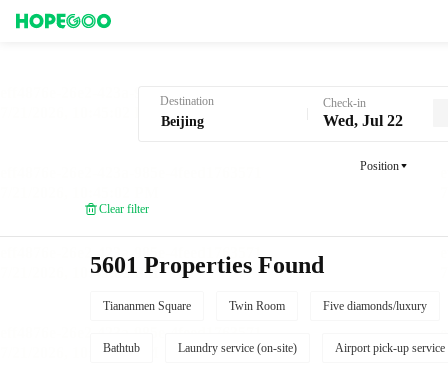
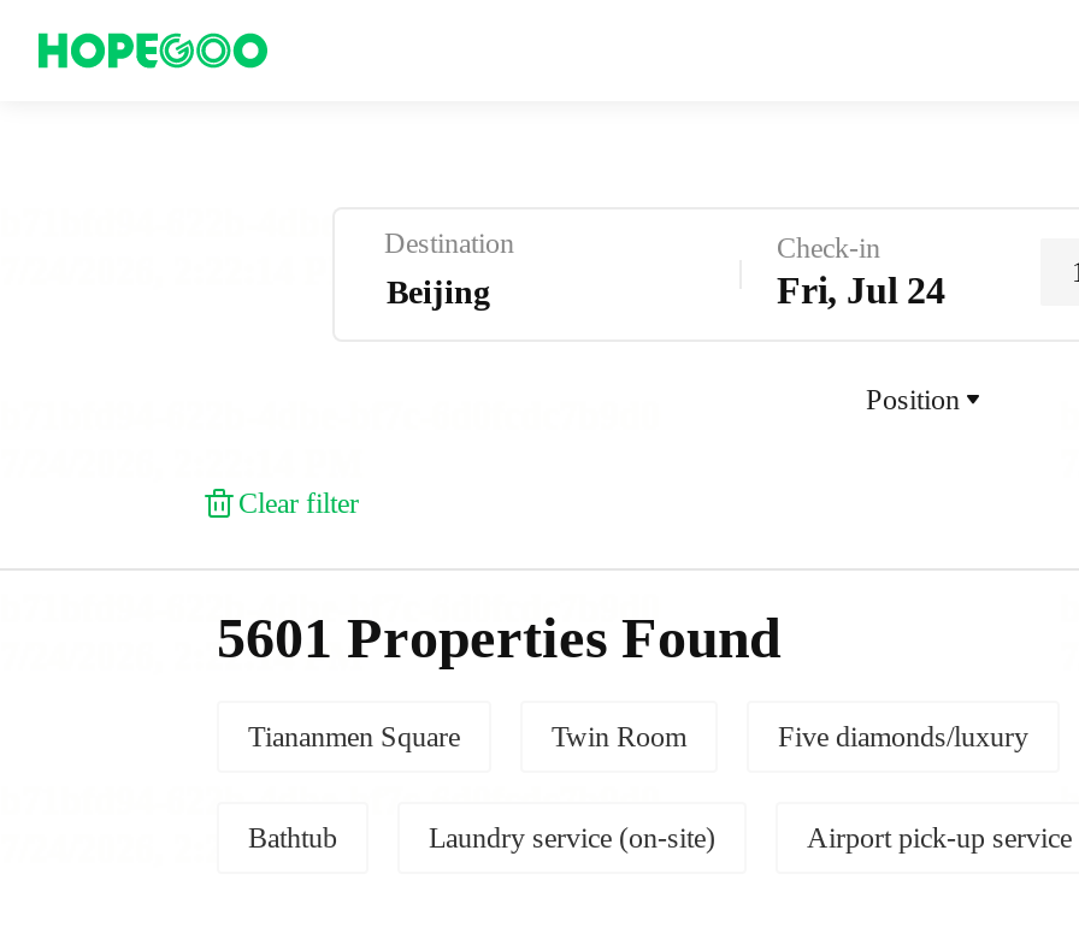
[322,112,402,129] Wed, Jul 22 -> [777,270,945,311] Fri, Jul 24

